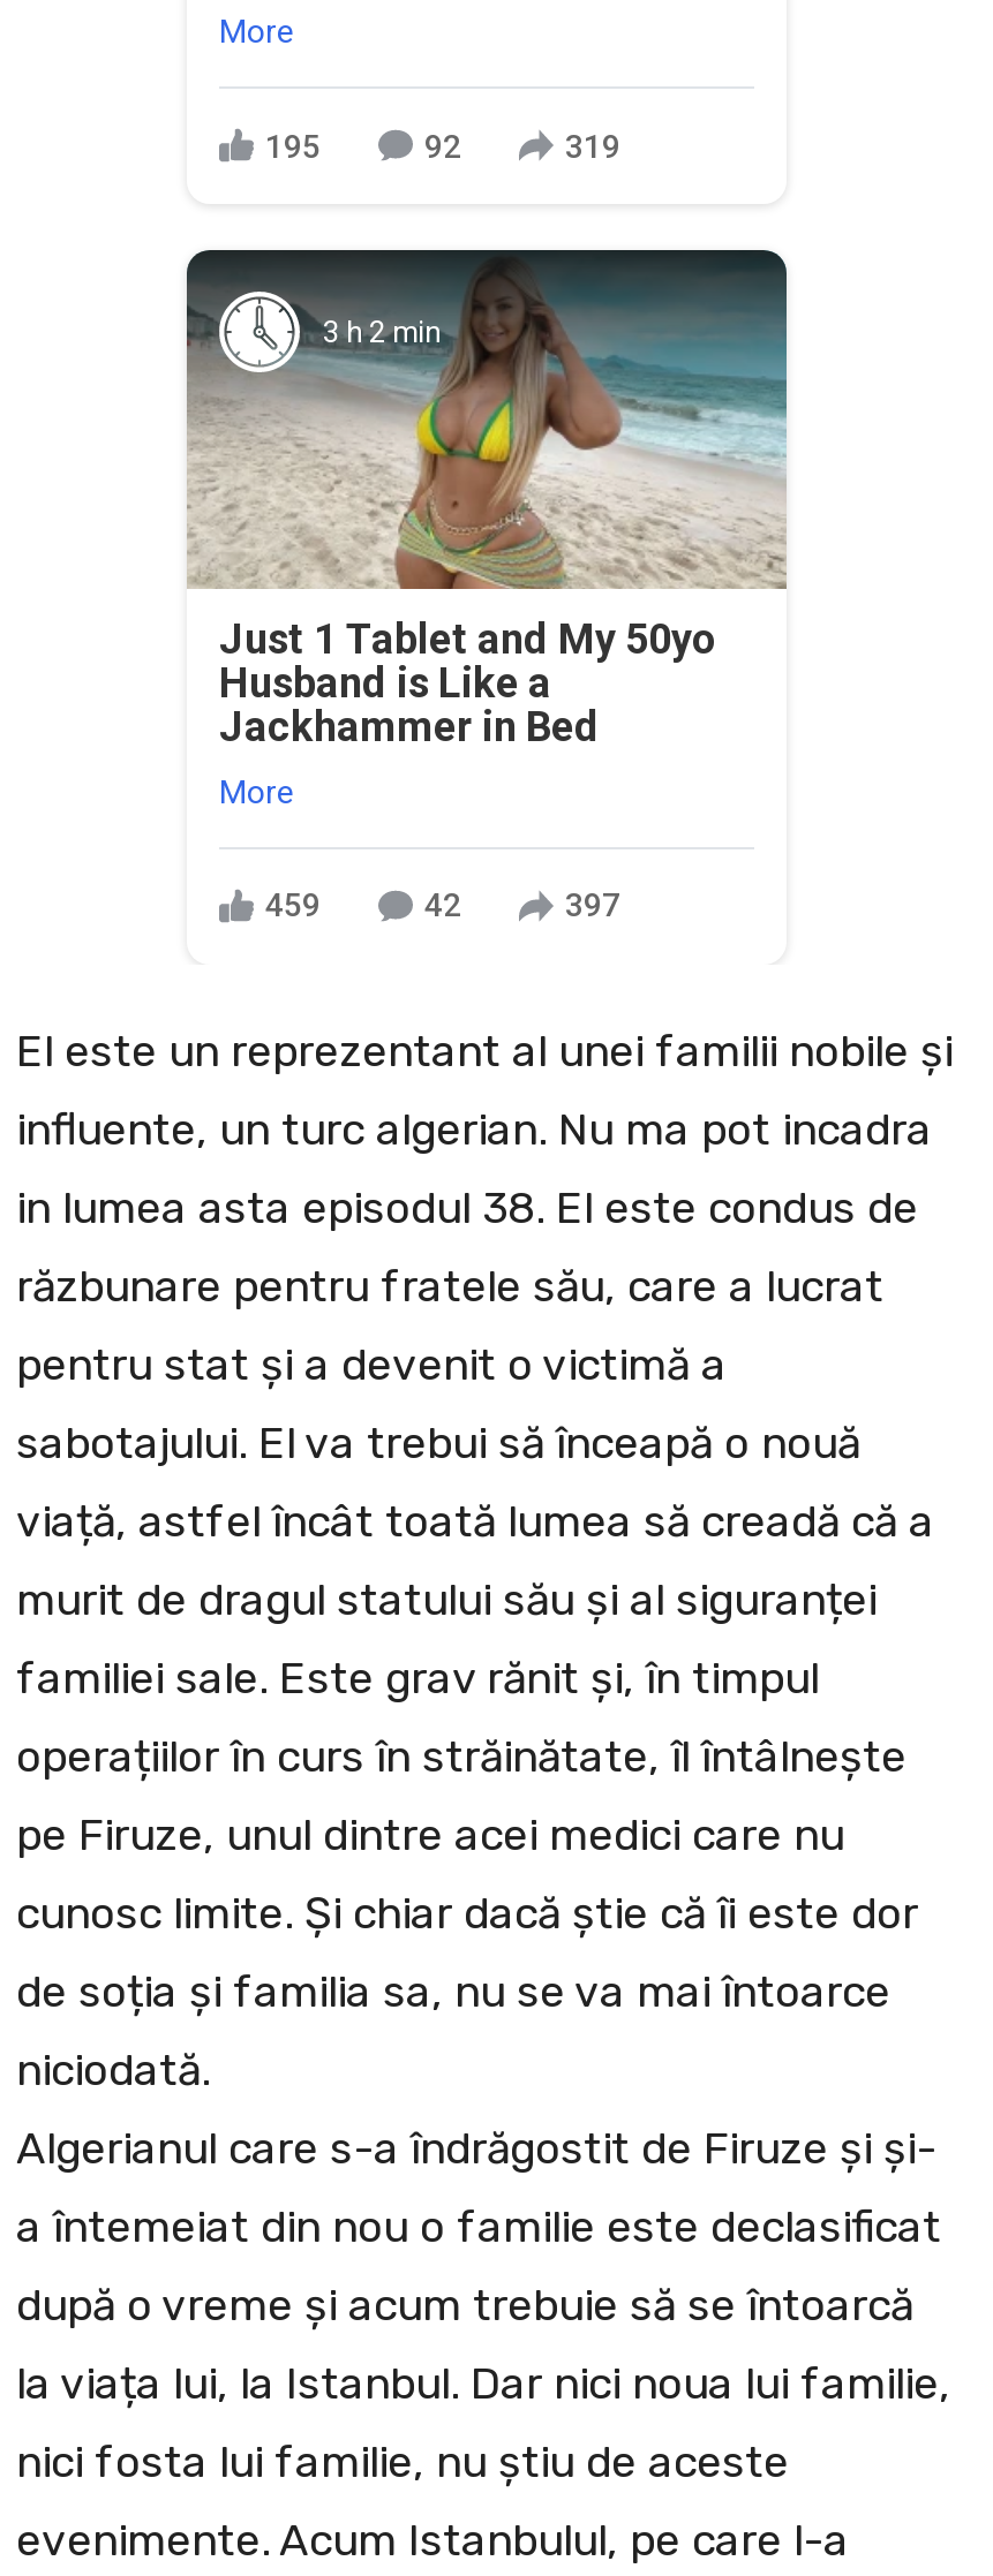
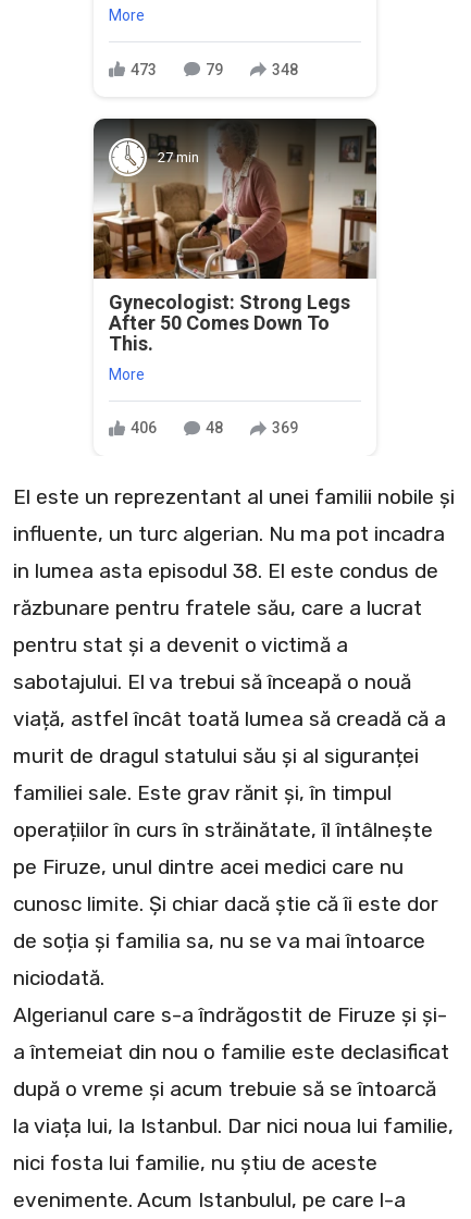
[265,127,620,164] 195 | 92 | 319 -> [131,61,298,78] 473 | 79 | 348
[187,257,789,591] [image] | 3 h 2 min -> [92,123,377,280] [image] | 27 min
[219,613,717,749] Just 1 Tablet and My 50yo | Husband is Like a | Jackhammer in Bed -> [109,290,350,354] Gynecologist: Strong Legs | After 50 Comes Down To | This.
[265,886,321,923] 459 -> [131,419,157,436] 406
[424,886,461,923] 42 -> [206,419,223,436] 48
[565,886,620,923] 397 -> [272,419,298,436] 369

